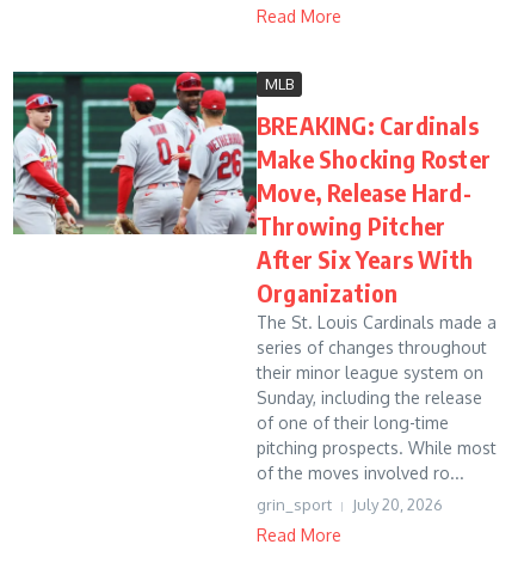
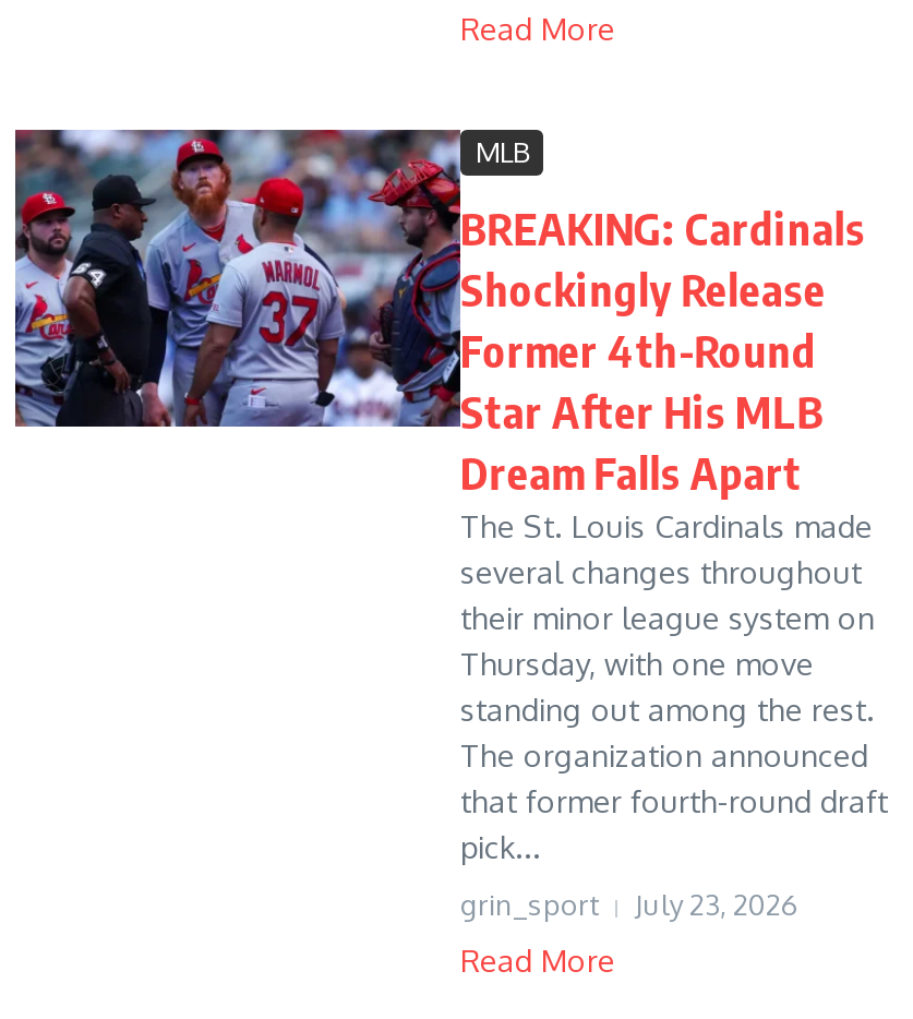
[12,71,497,357] [image] | Make Shocking Roster | Move, Release Hard- | Throwing Pitcher | After Six Years With | Organization | The St. Louis Cardinals made a | series of changes throughout -> [13,128,873,590] [image] | Shockingly Release | Former 4th-Round | Star After His MLB | Dream Falls Apart | The St. Louis Cardinals made | several changes throughout
moved [257,362,483,383] -> [460,599,875,636]: their minor league system on
[257,387,497,483] Sunday, including the release | of one of their long-time | pitching prospects. While most | of the moves involved ro... -> [460,645,888,865] Thursday, with one move | standing out among the rest. | The organization announced | that former fourth-round draft | pick...
[257,495,443,514] grin_sport July 20, 2026 -> [460,887,798,922] grin_sport July 23, 2026

